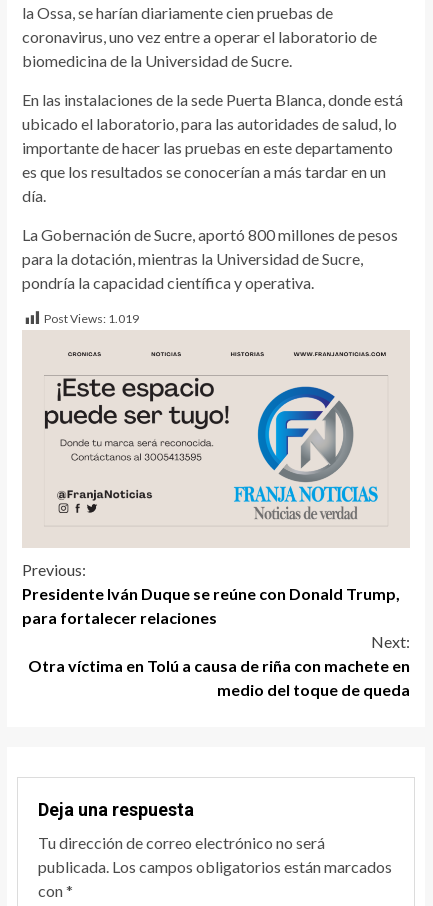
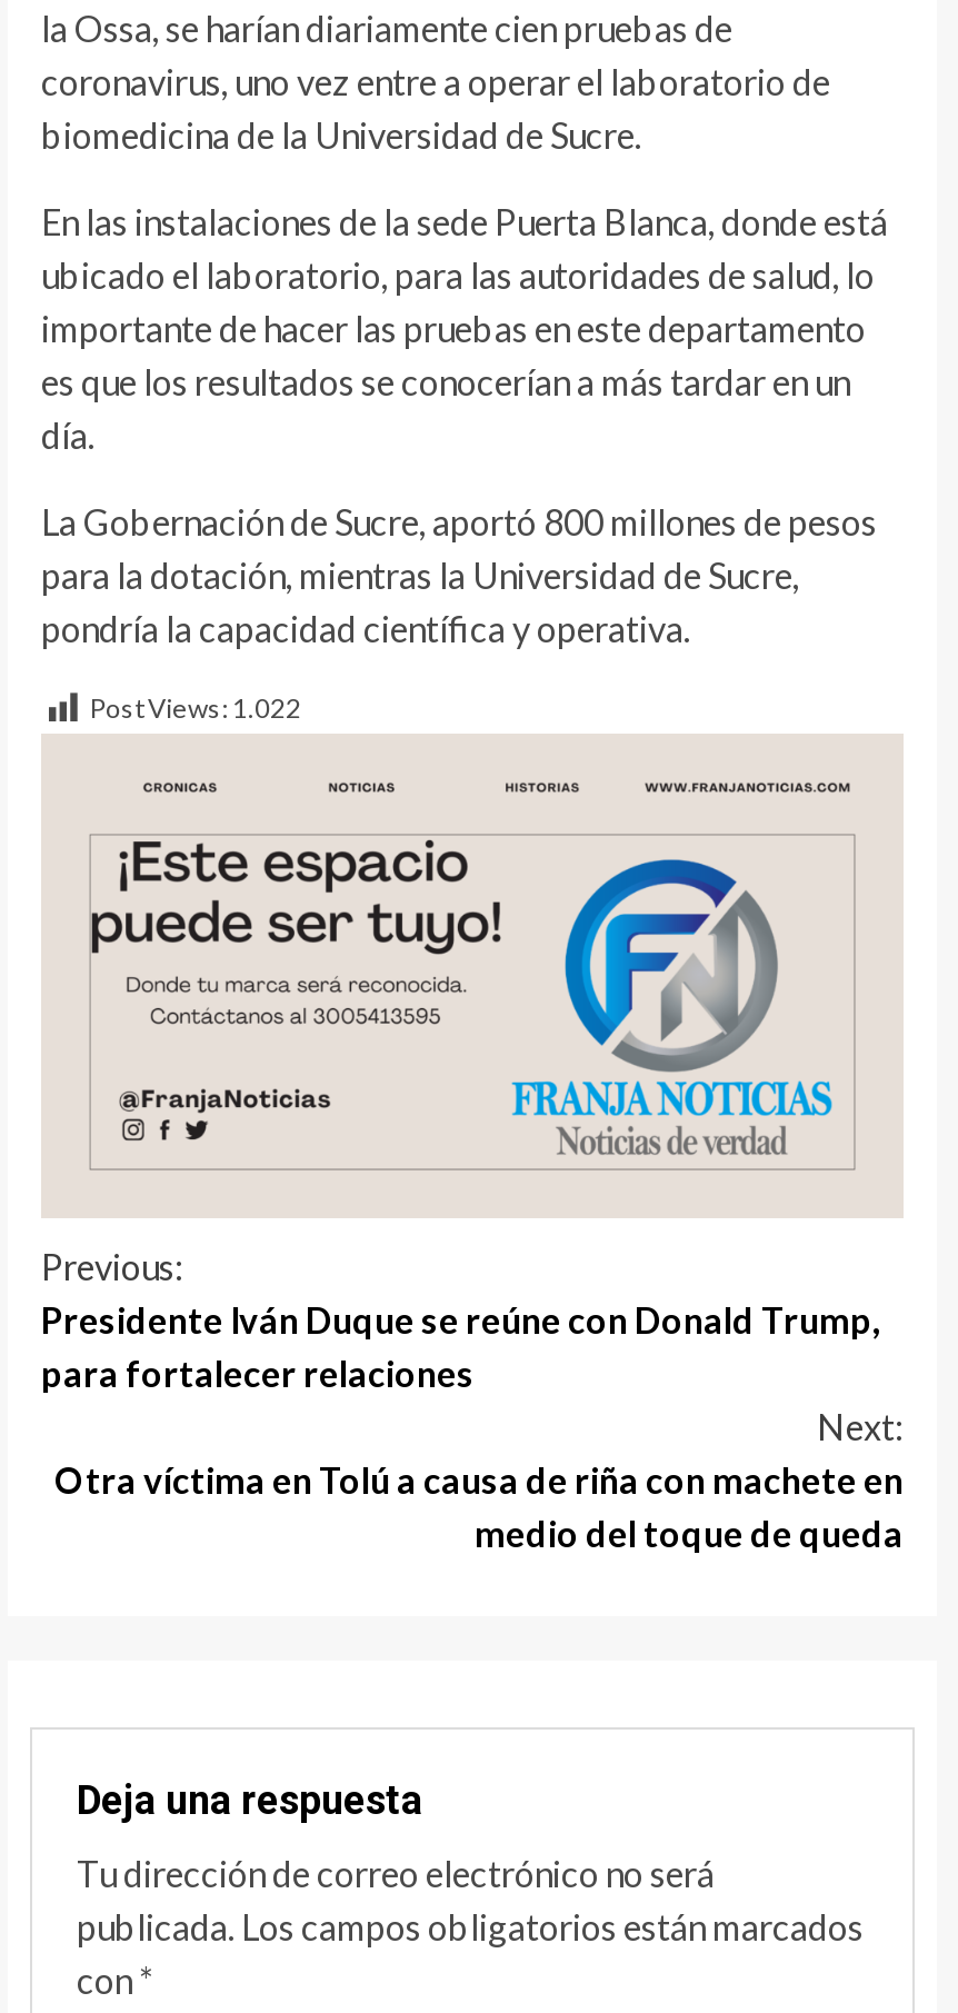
[44,311,139,326] Post Views: 1.019 -> [90,691,301,725] Post Views: 1.022

